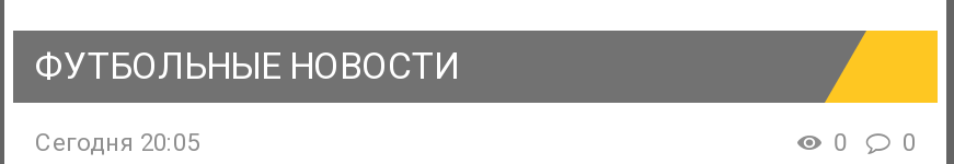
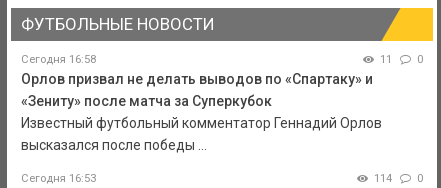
[35,129,199,157] Сегодня 20:05 -> [21,53,395,66] Сегодня 16:58 | 11
none -> [21,71,395,185] Орлов призвал не делать выводов по «Спартаку» и | «Зениту» после матча за Суперкубок | Известный футбольный комментатор Геннадий Орлов | высказался после победы ... | Сегодня 16:53 | 114

